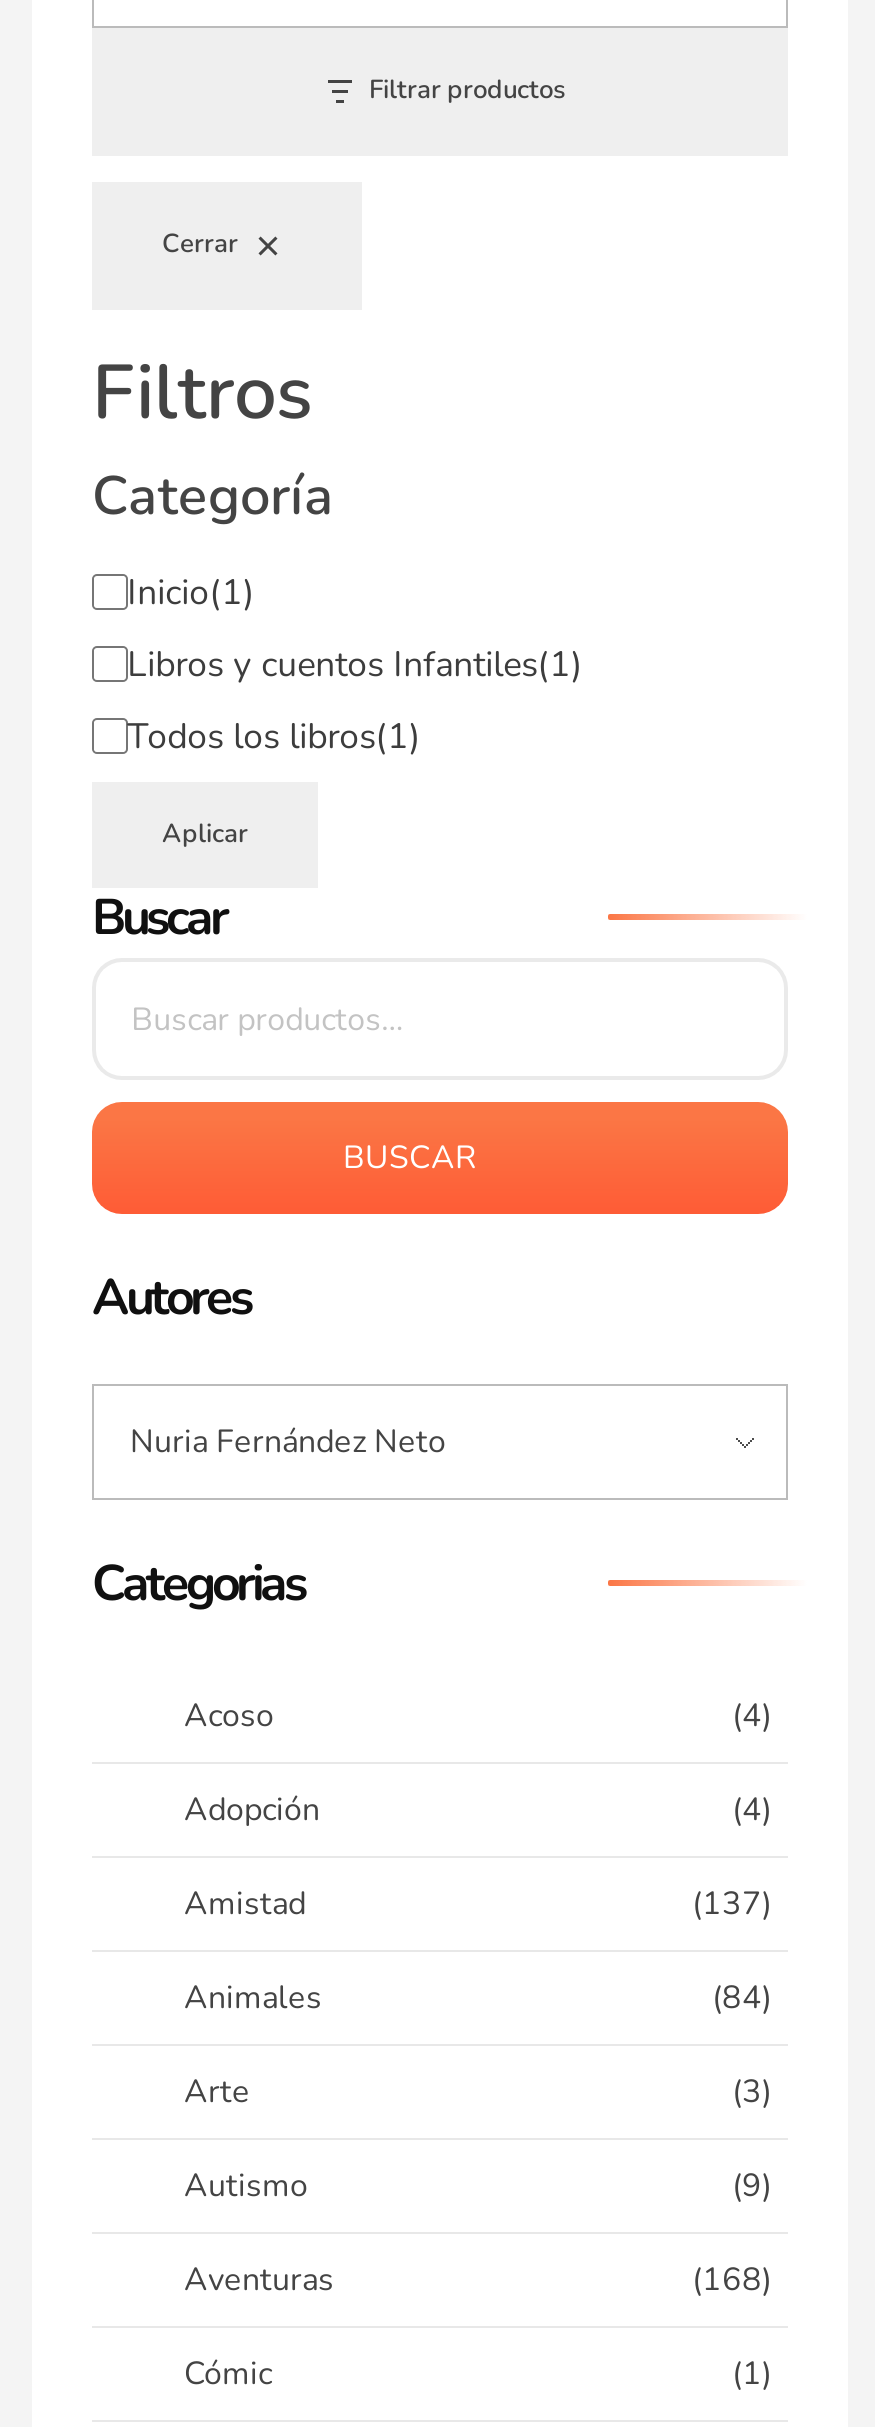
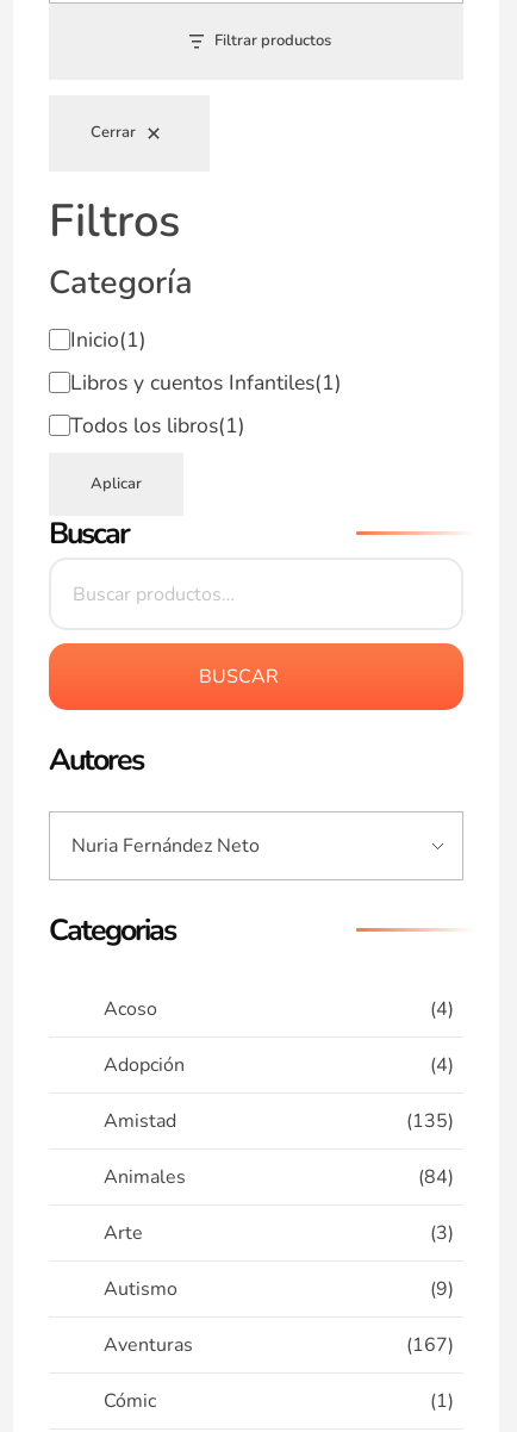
[692,1882,772,1926] (137) -> [406,1108,454,1134] (135)
[692,2258,772,2302] (168) -> [406,1332,454,1358] (167)

